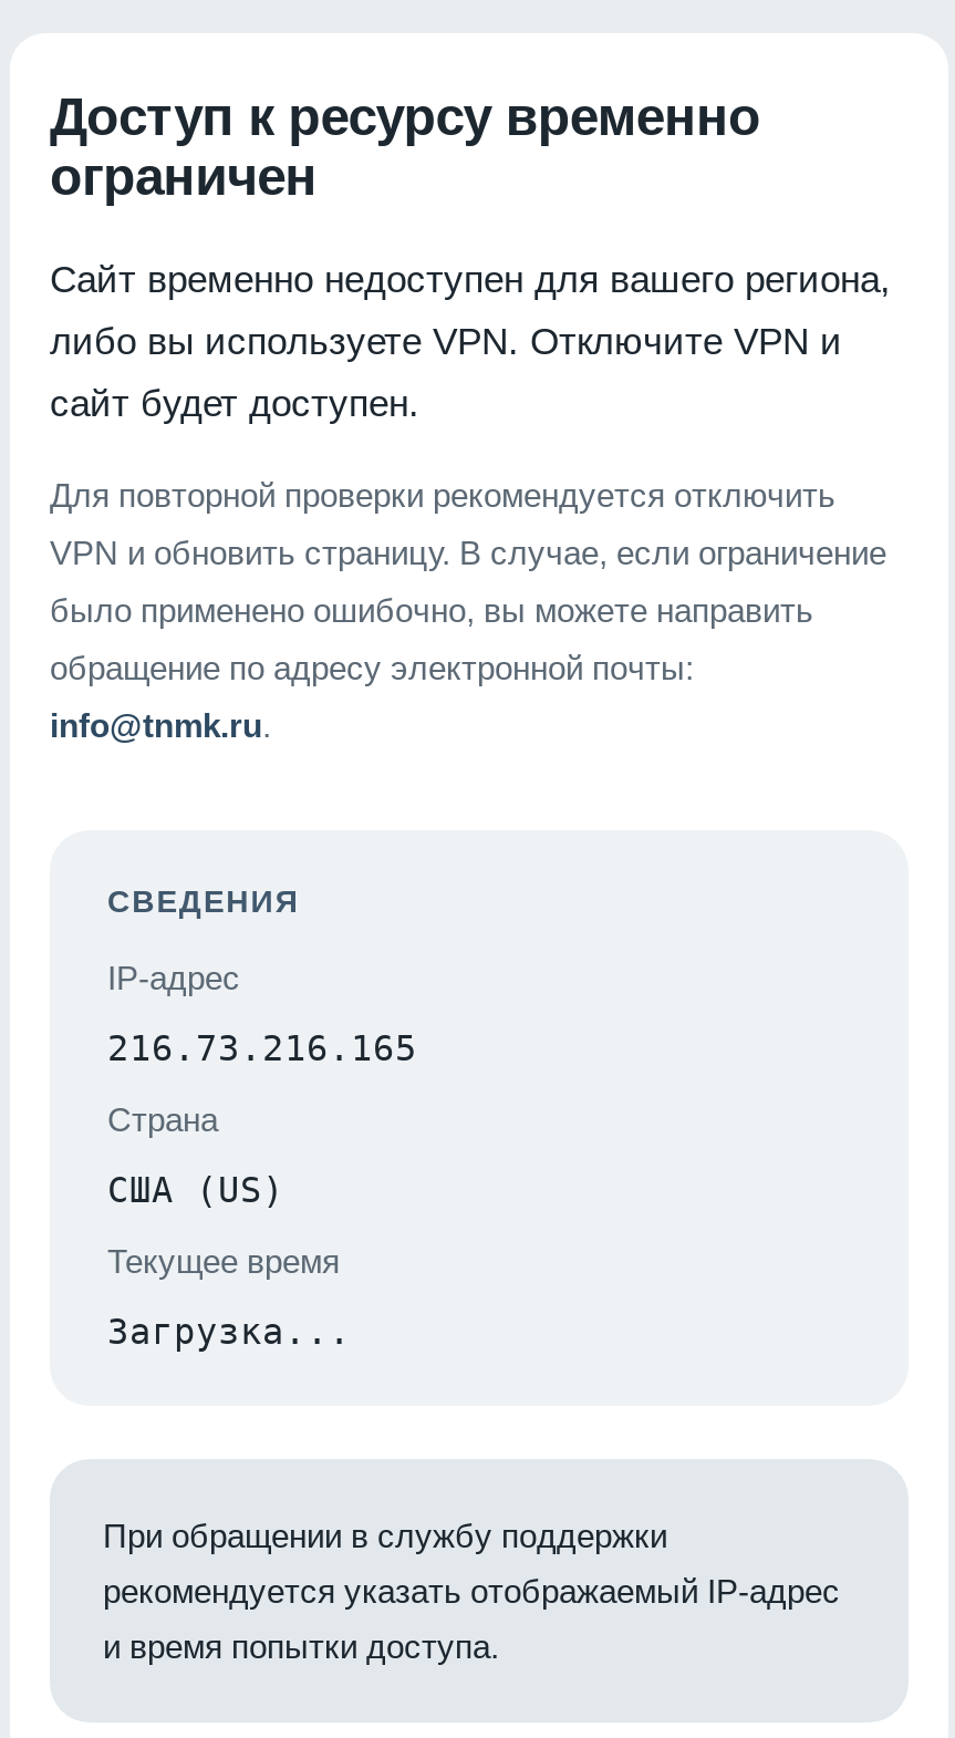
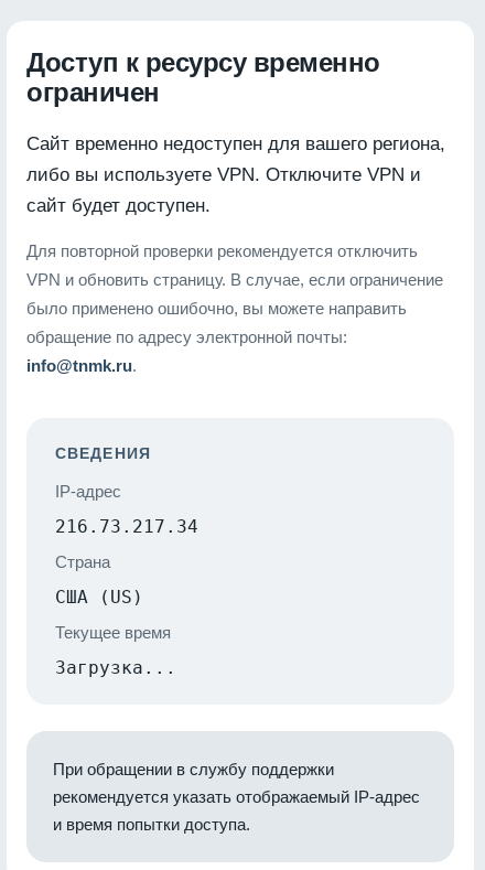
[107,1026,417,1068] 216.73.216.165 -> [55,515,198,536] 216.73.217.34

